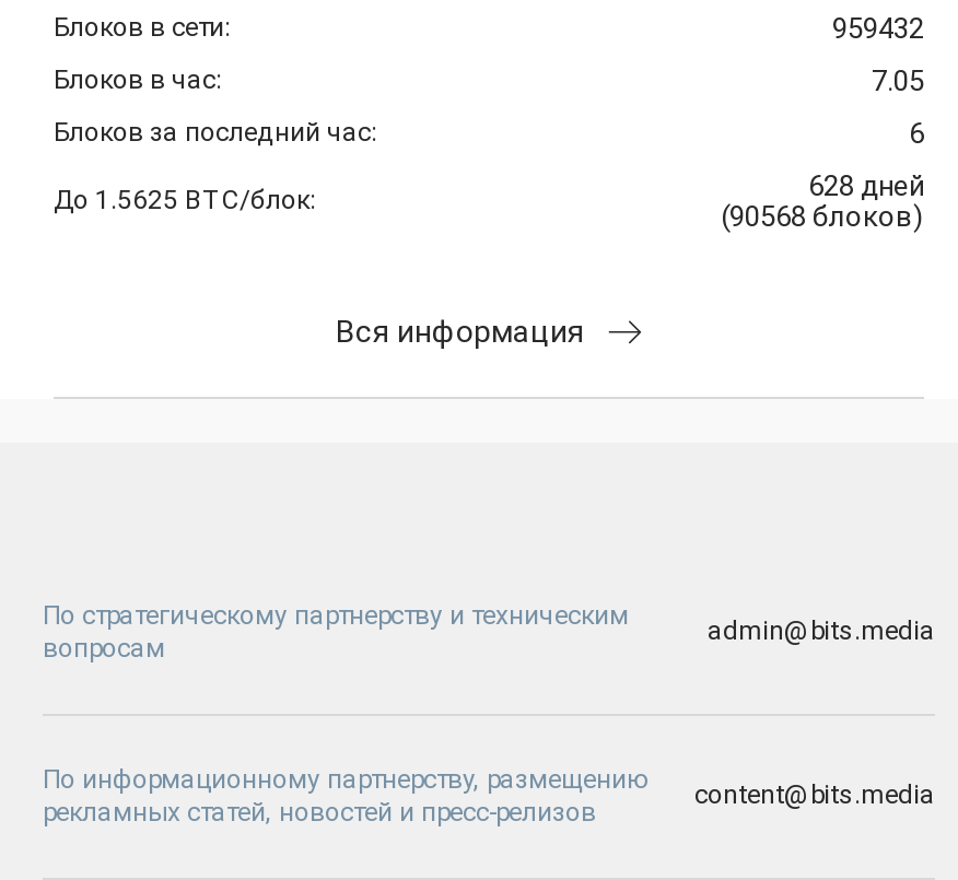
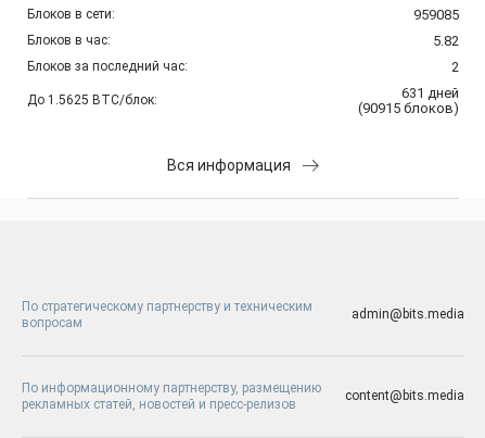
[832,13,924,46] 959432 -> [413,7,459,23] 959085
[872,65,924,98] 7.05 -> [433,33,459,49] 5.82
[909,118,924,151] 6 -> [451,59,459,75] 2
[808,170,924,203] 628 дней -> [401,85,459,102] 631 дней
[721,201,924,234] (90568 блоков) -> [358,100,459,117] (90915 блоков)

